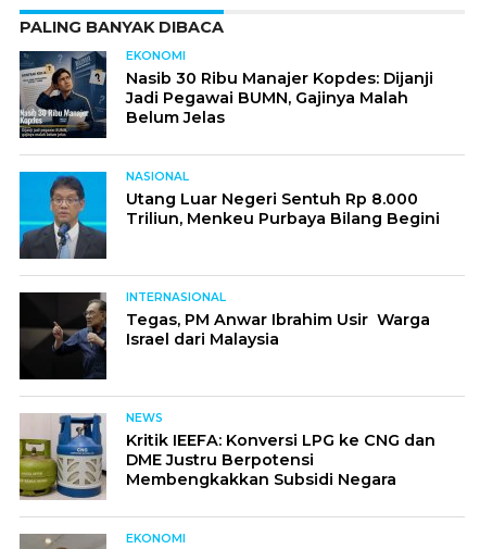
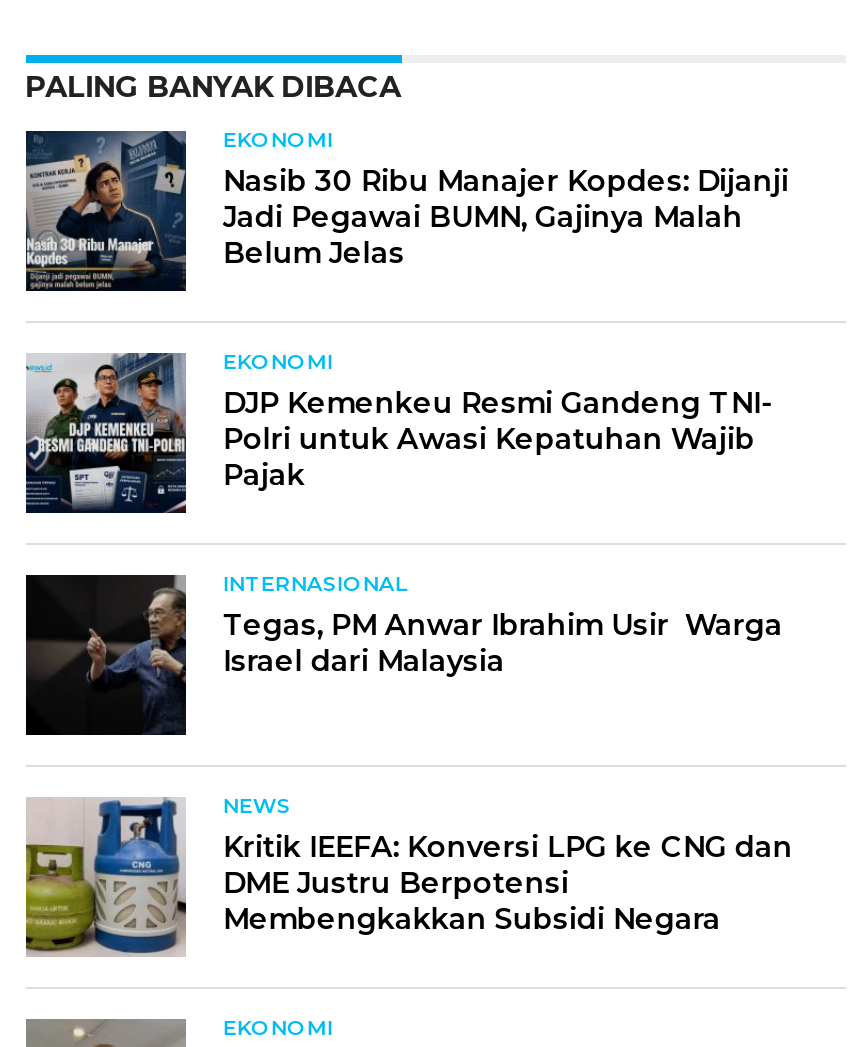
[18,169,440,259] [image] | NASIONAL | Utang Luar Negeri Sentuh Rp 8.000 | Triliun, Menkeu Purbaya Bilang Begini -> [24,349,773,513] [image] | EKONOMI | DJP Kemenkeu Resmi Gandeng TNI- | Polri untuk Awasi Kepatuhan Wajib | Pajak

